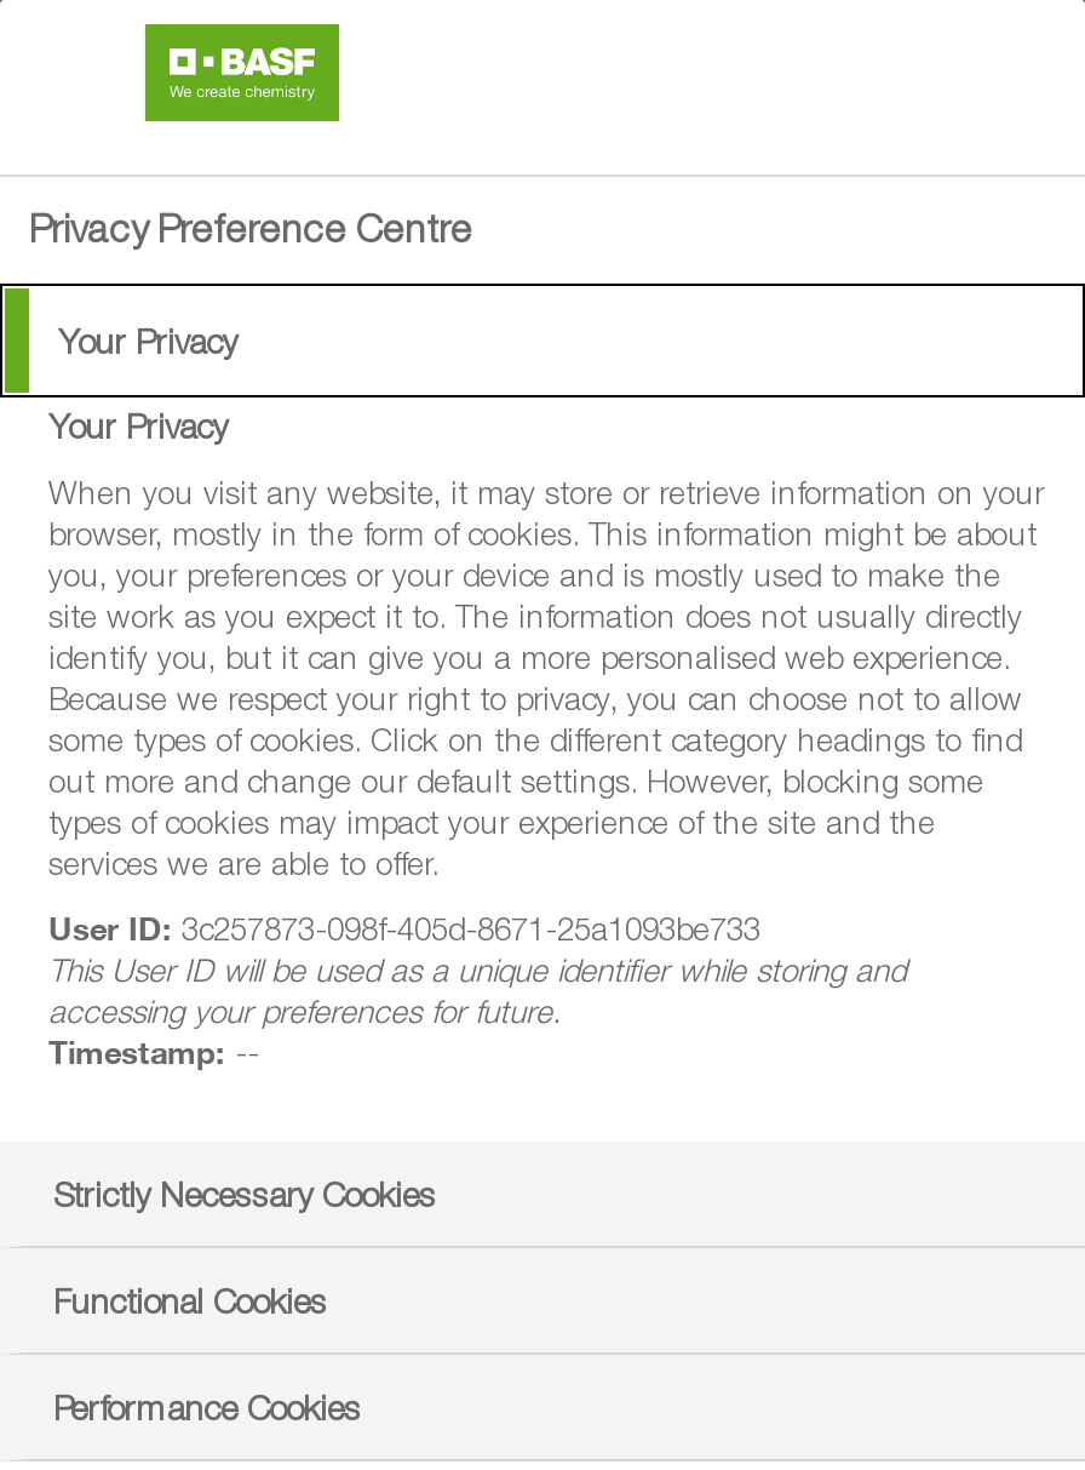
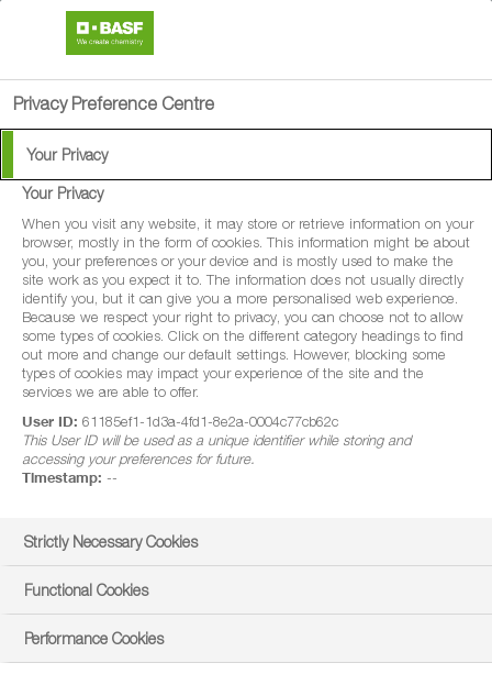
[48,909,760,950] User ID: 3c257873-098f-405d-8671-25a1093be733 -> [22,412,338,431] User ID: 61185ef1-1d3a-4fd1-8e2a-0004c77cb62c

